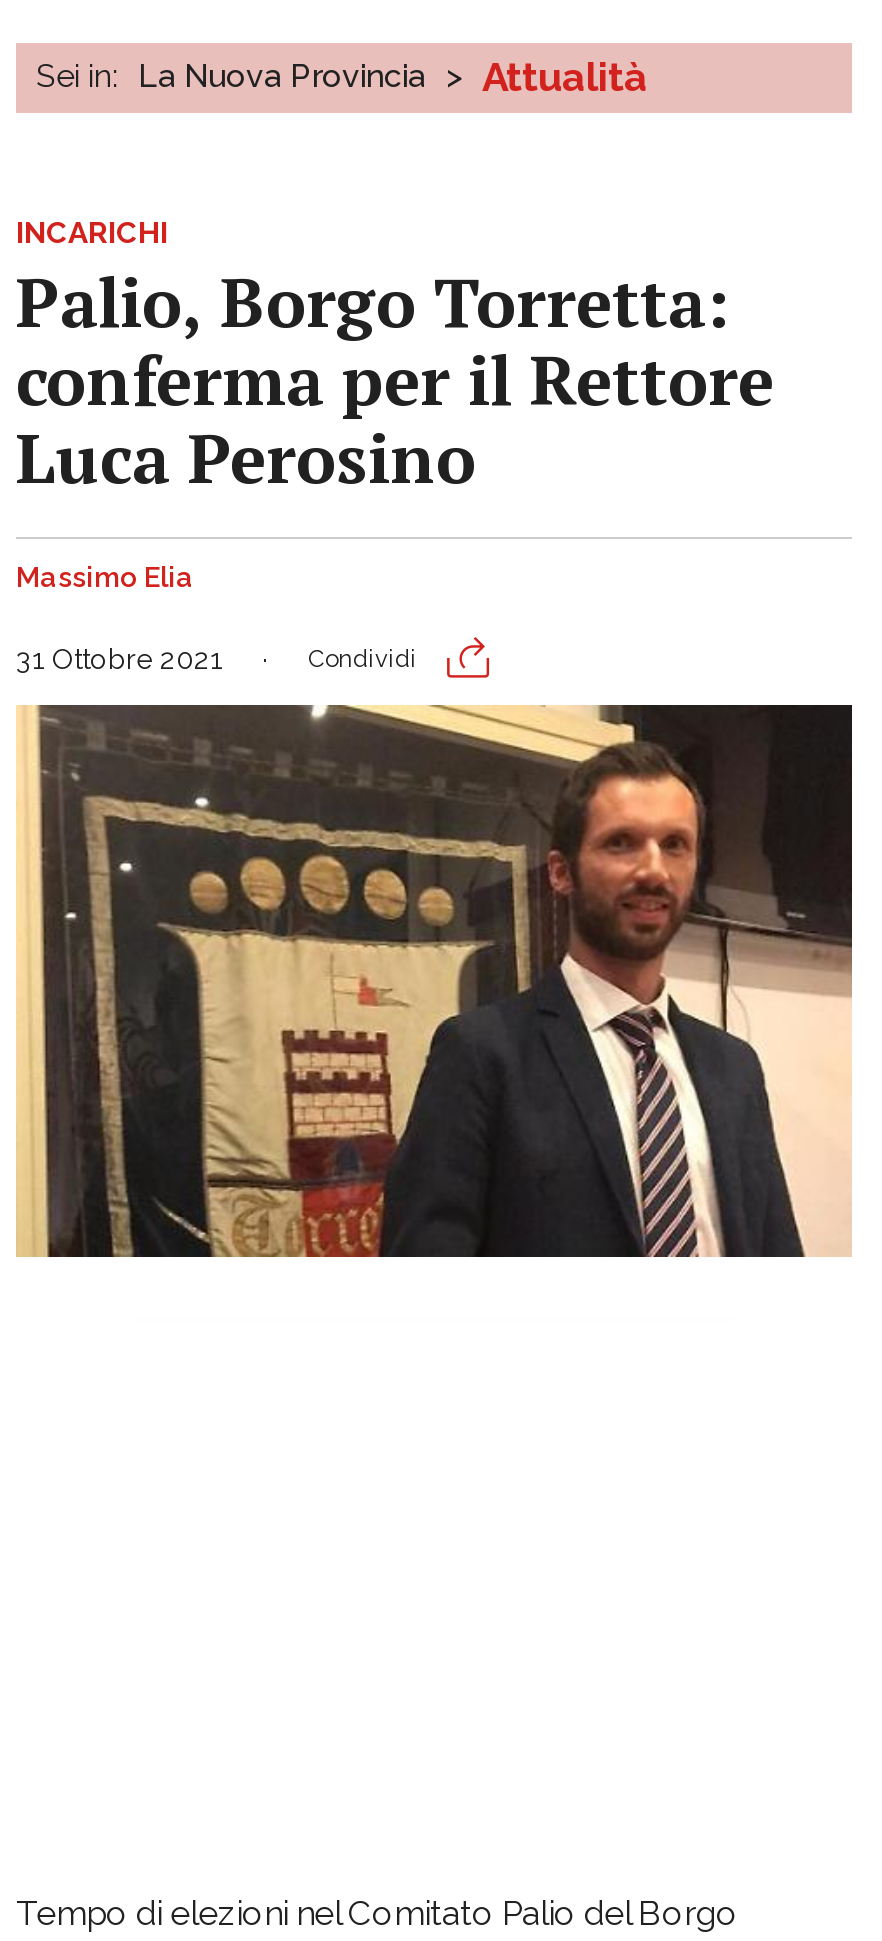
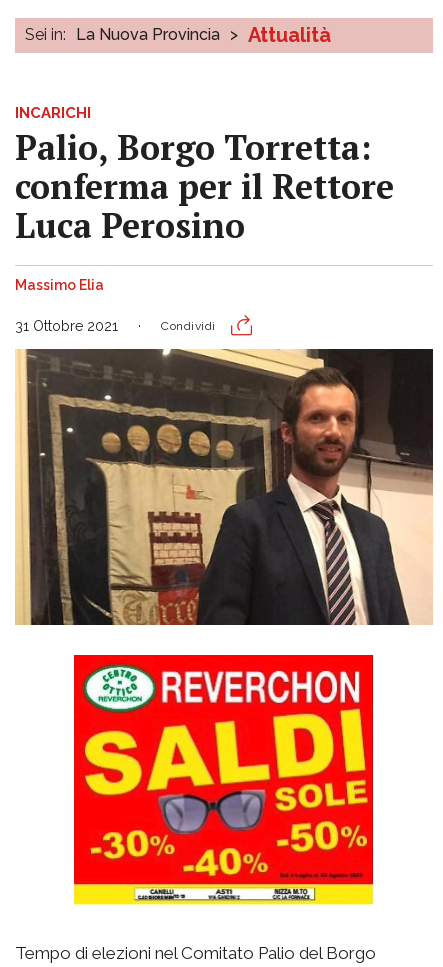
none -> [73,654,375,906] [image]

